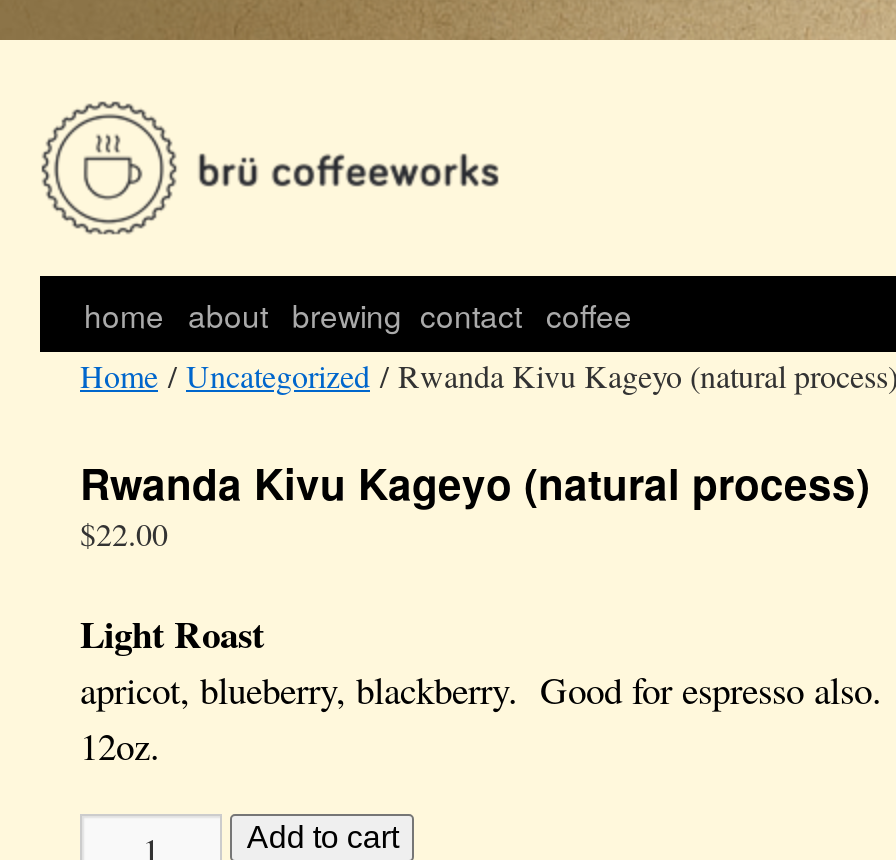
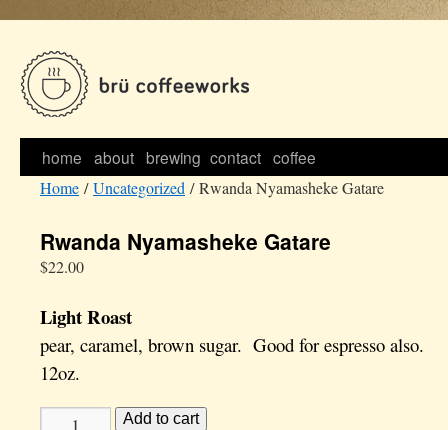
[80,354,896,396] Home / Uncategorized / Rwanda Kivu Kageyo (natural process) -> [40,177,384,198] Home / Uncategorized / Rwanda Nyamasheke Gatare
[80,452,870,512] Rwanda Kivu Kageyo (natural process) -> [40,226,331,256] Rwanda Nyamasheke Gatare
[80,664,882,714] apricot, blueberry, blackberry. Good for espresso also. -> [40,332,424,357] pear, caramel, brown sugar. Good for espresso also.

